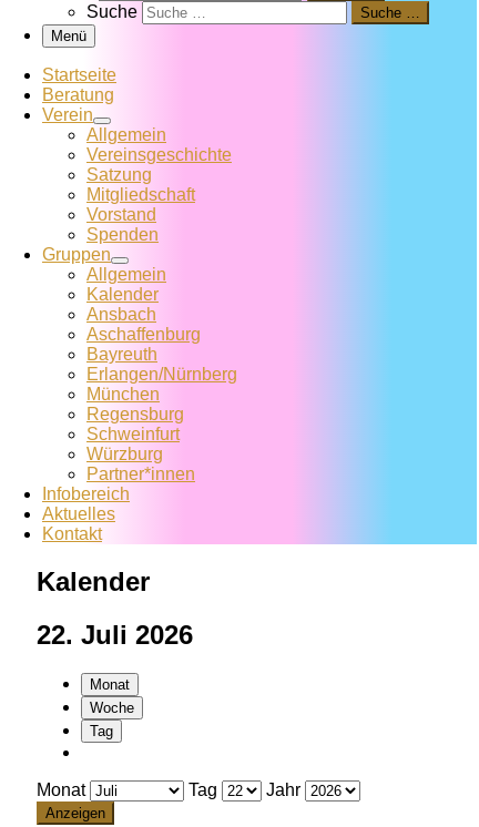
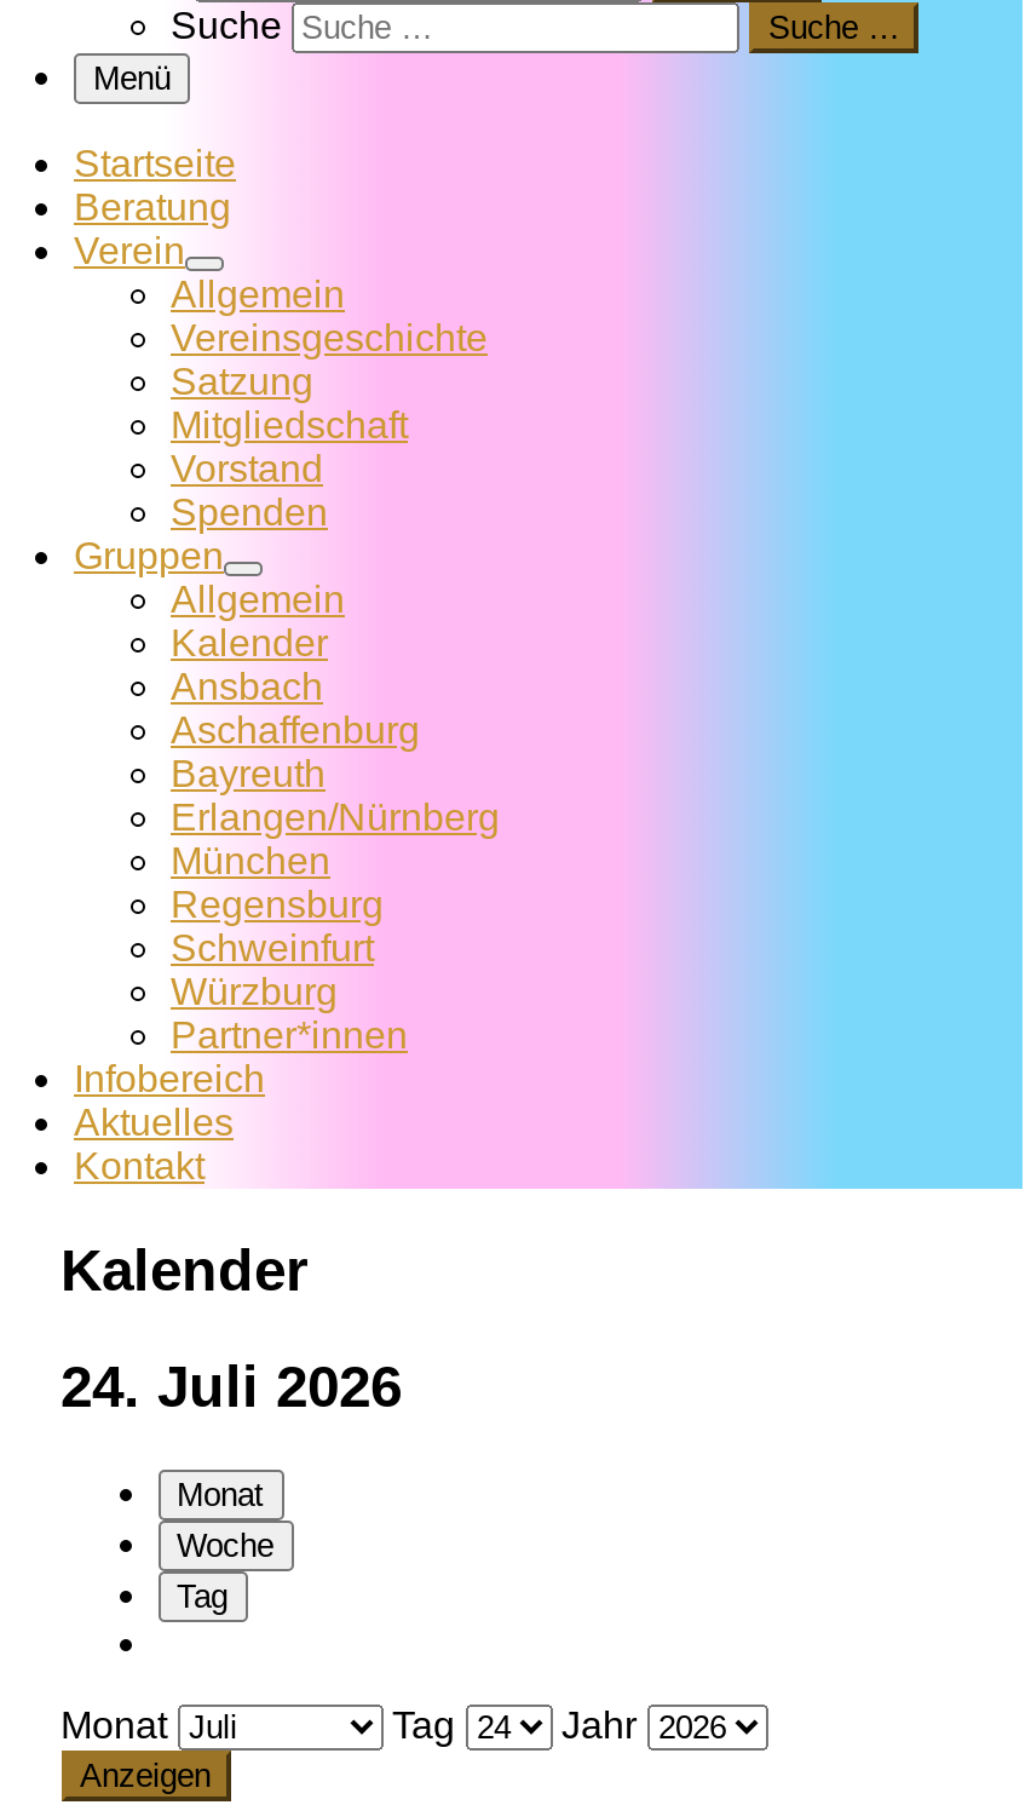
[36,619,192,649] 22. Juli 2026 -> [61,1353,402,1418] 24. Juli 2026

